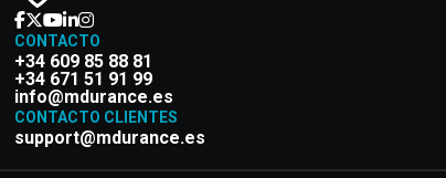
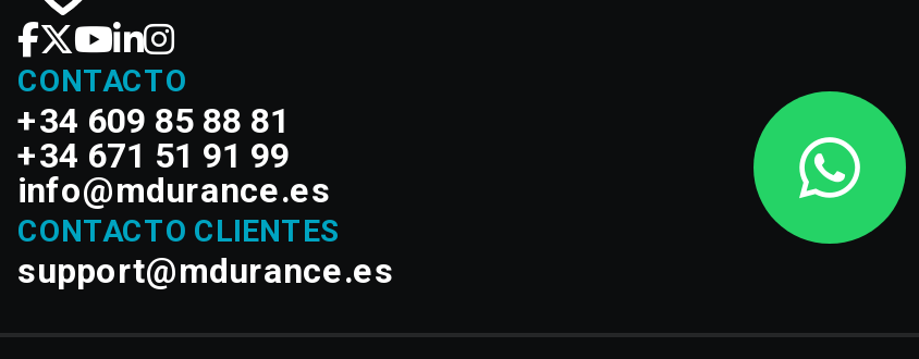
none -> [751,89,908,246] [image]

